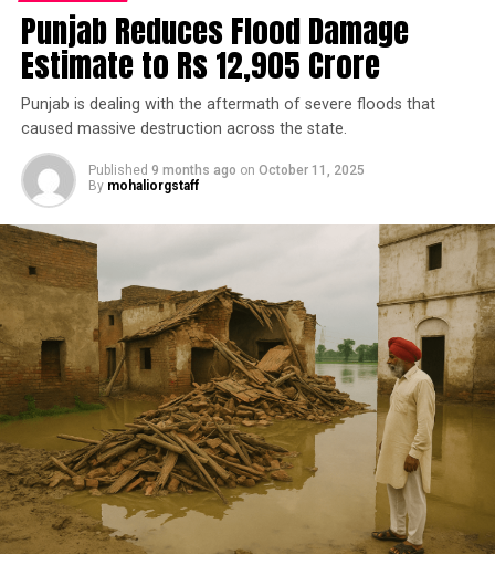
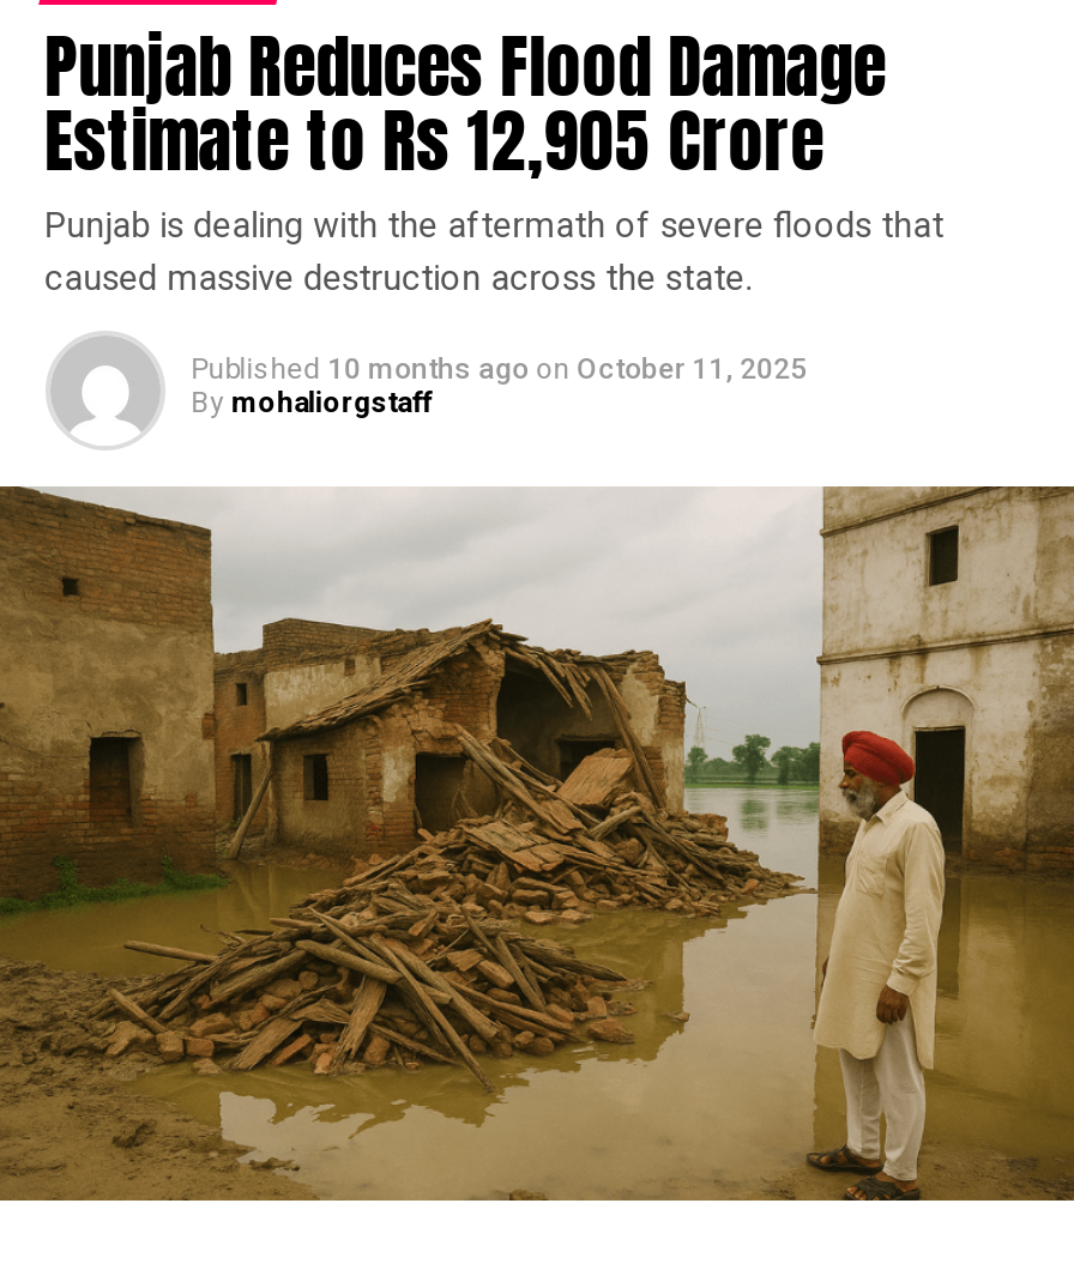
[88,163,364,178] Published 9 months ago on October 11, 2025 -> [191,352,807,386] Published 10 months ago on October 11, 2025

